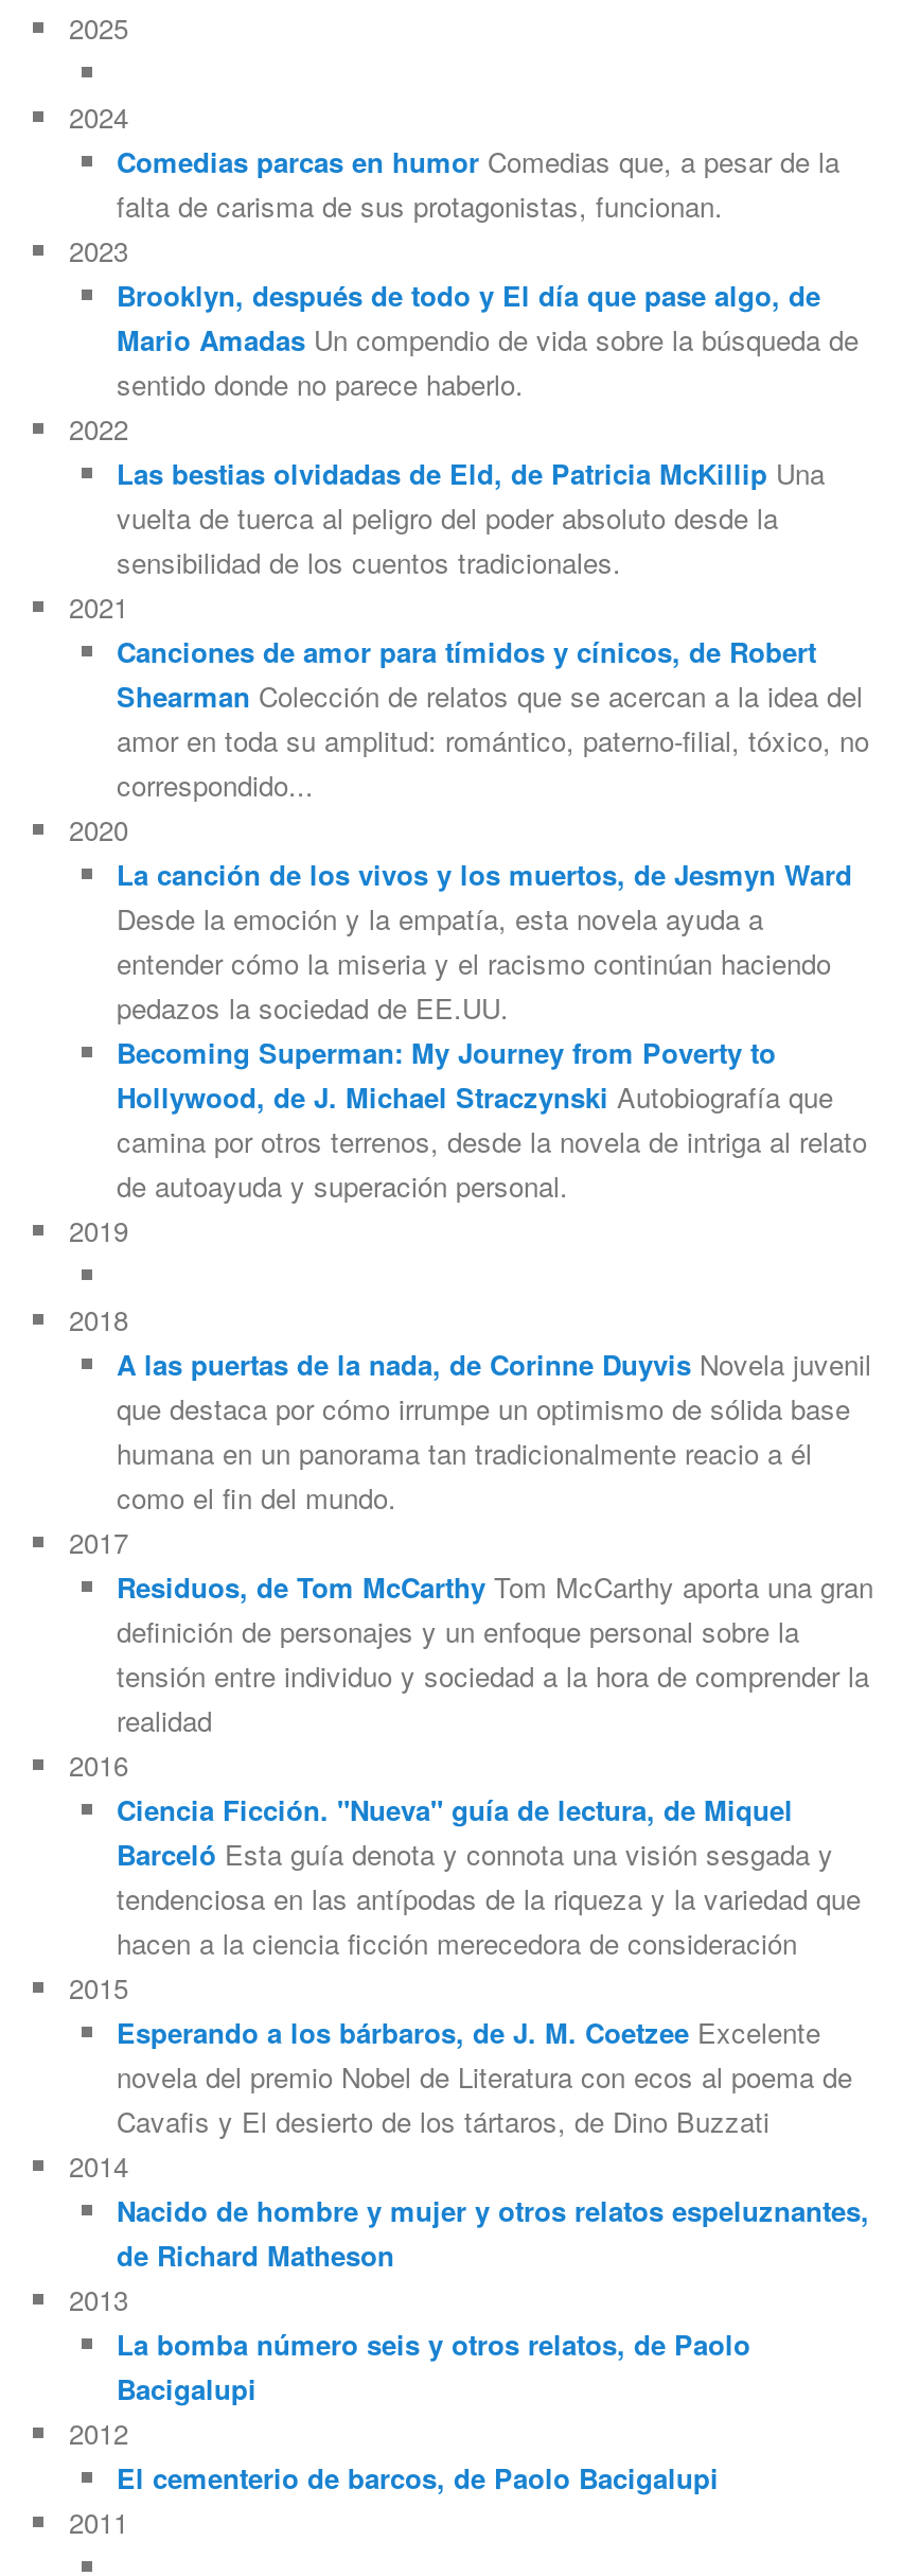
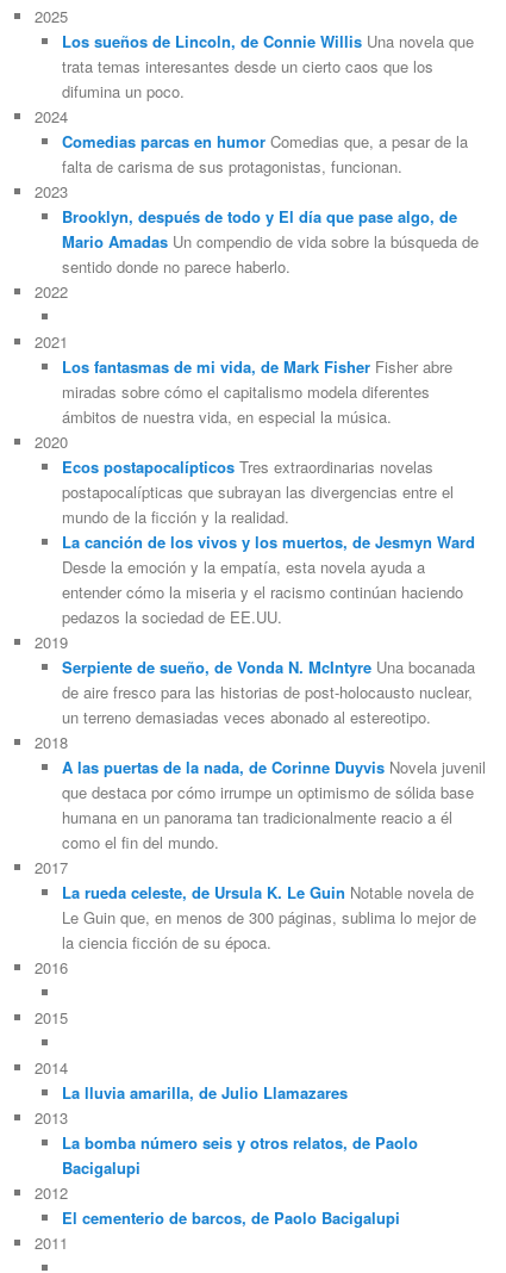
none -> [61,29,473,102] Los sueños de Lincoln, de Connie Willis Una novela que | trata temas interesantes desde un cierto caos que los | difumina un poco.
moved [69,97,859,449] -> [35,104,478,302]: 2024 | Comedias parcas en humor Comedias que, a pesar de la | falta de carisma de sus protagonistas, funcionan. | 2023 | Brooklyn, después de todo y El día que pase algo, de | Mario Amadas Un compendio de vida sobre la búsqueda de | sentido donde no parece haberlo. | 2022
[117,453,825,582] Las bestias olvidadas de Eld, de Patricia McKillip Una | vuelta de tuerca al peligro del poder absoluto desde la | sensibilidad de los cuentos tradicionales. -> none
[117,631,869,805] Canciones de amor para tímidos y cínicos, de Robert | Shearman Colección de relatos que se acercan a la idea del | amor en toda su amplitud: romántico, paterno-filial, tóxico, no | correspondido... -> [61,355,452,427] Los fantasmas de mi vida, de Mark Fisher Fisher abre | miradas sobre cómo el capitalismo modela diferentes | ámbitos de nuestra vida, en especial la música.
none -> [61,455,453,527] Ecos postapocalípticos Tres extraordinarias novelas | postapocalípticas que subrayan las divergencias entre el | mundo de la ficción y la realidad.
moved [117,854,852,1028] -> [61,530,474,628]: La canción de los vivos y los muertos, de Jesmyn Ward | Desde la emoción y la empatía, esta novela ayuda a | entender cómo la miseria y el racismo continúan haciendo | pedazos la sociedad de EE.UU.
[117,1032,867,1206] Becoming Superman: My Journey from Poverty to | Hollywood, de J. Michael Straczynski Autobiografía que | camina por otros terrenos, desde la novela de intriga al relato | de autoayuda y superación personal. -> none
none -> [61,655,474,728] Serpiente de sueño, de Vonda N. McIntyre Una bocanada | de aire fresco para las historias de post-holocausto nuclear, | un terreno demasiadas veces abonado al estereotipo.
[117,1566,873,1740] Residuos, de Tom McCarthy Tom McCarthy aporta una gran | definición de personajes y un enfoque personal sobre la | tensión entre individuo y sociedad a la hora de comprender la | realidad -> [61,880,476,953] La rueda celeste, de Ursula K. Le Guin Notable novela de | Le Guin que, en menos de 300 páginas, sublima lo mejor de | la ciencia ficción de su época.
[117,1789,861,1963] Ciencia Ficción. "Nueva" guía de lectura, de Miquel | Barceló Esta guía denota y connota una visión sesgada y | tendenciosa en las antípodas de la riqueza y la variedad que | hacen a la ciencia ficción merecedora de consideración -> none
[117,2012,852,2141] Esperando a los bárbaros, de J. M. Coetzee Excelente | novela del premio Nobel de Literatura con ecos al poema de | Cavafis y El desierto de los tártaros, de Dino Buzzati -> none
[117,2190,869,2275] Nacido de hombre y mujer y otros relatos espeluznantes, | de Richard Matheson -> [61,1081,347,1103] La lluvia amarilla, de Julio Llamazares

